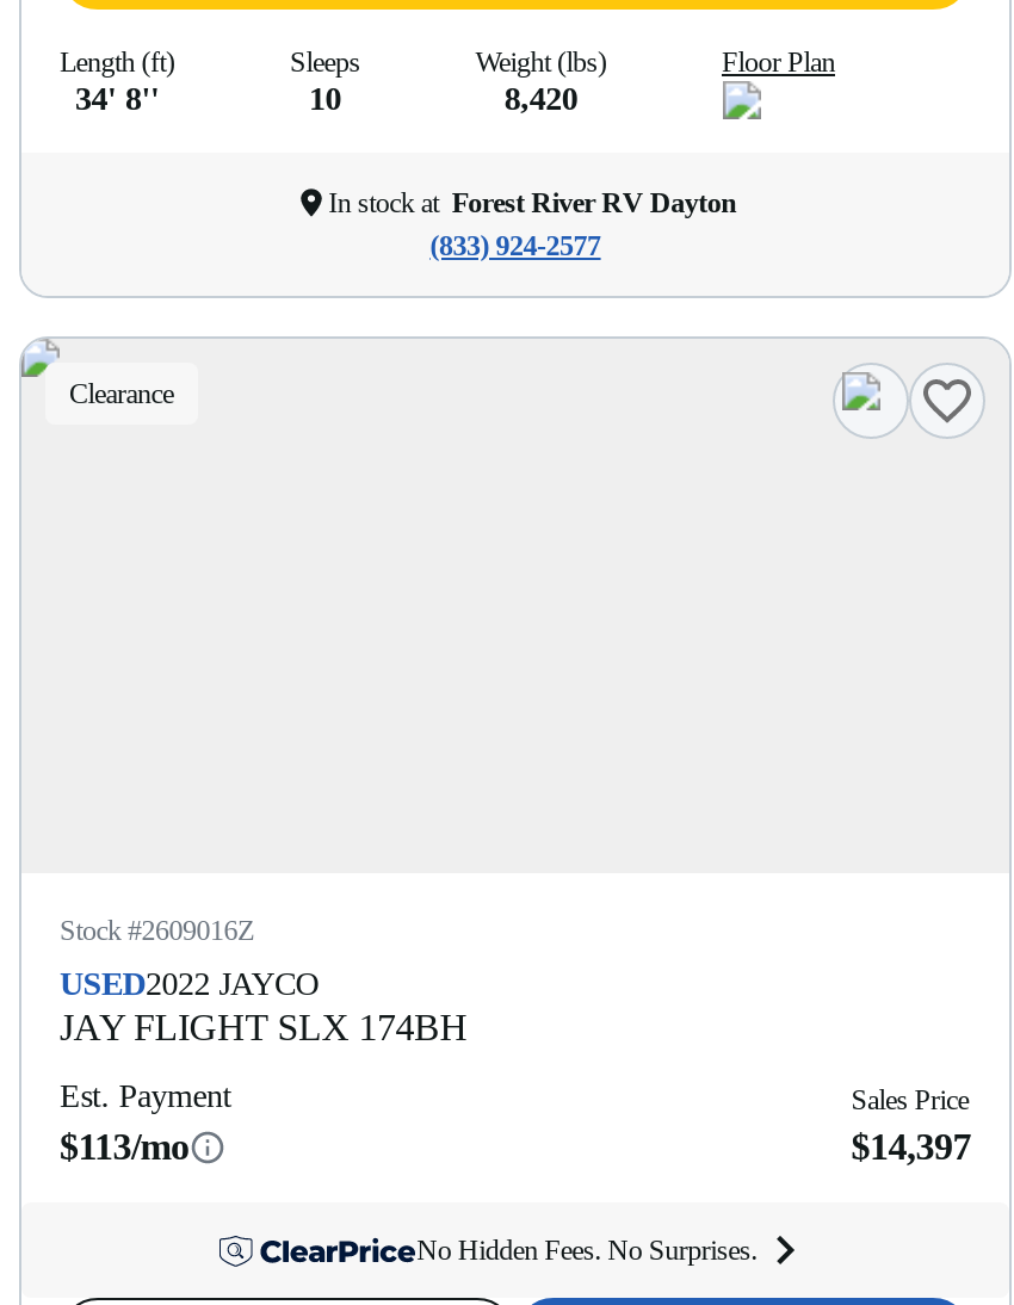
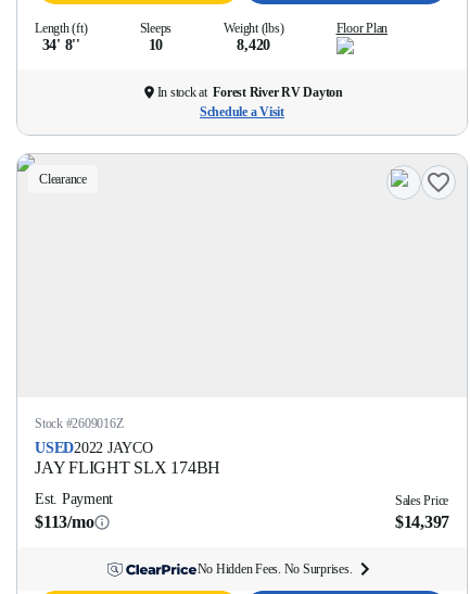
[430,229,601,262] (833) 924-2577 -> [200,104,284,119] Schedule a Visit

